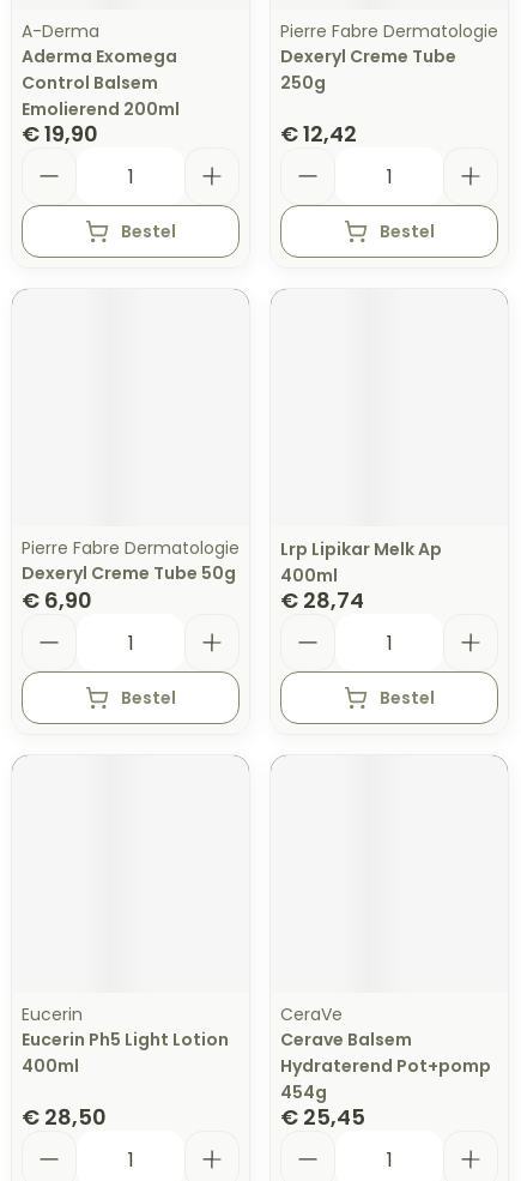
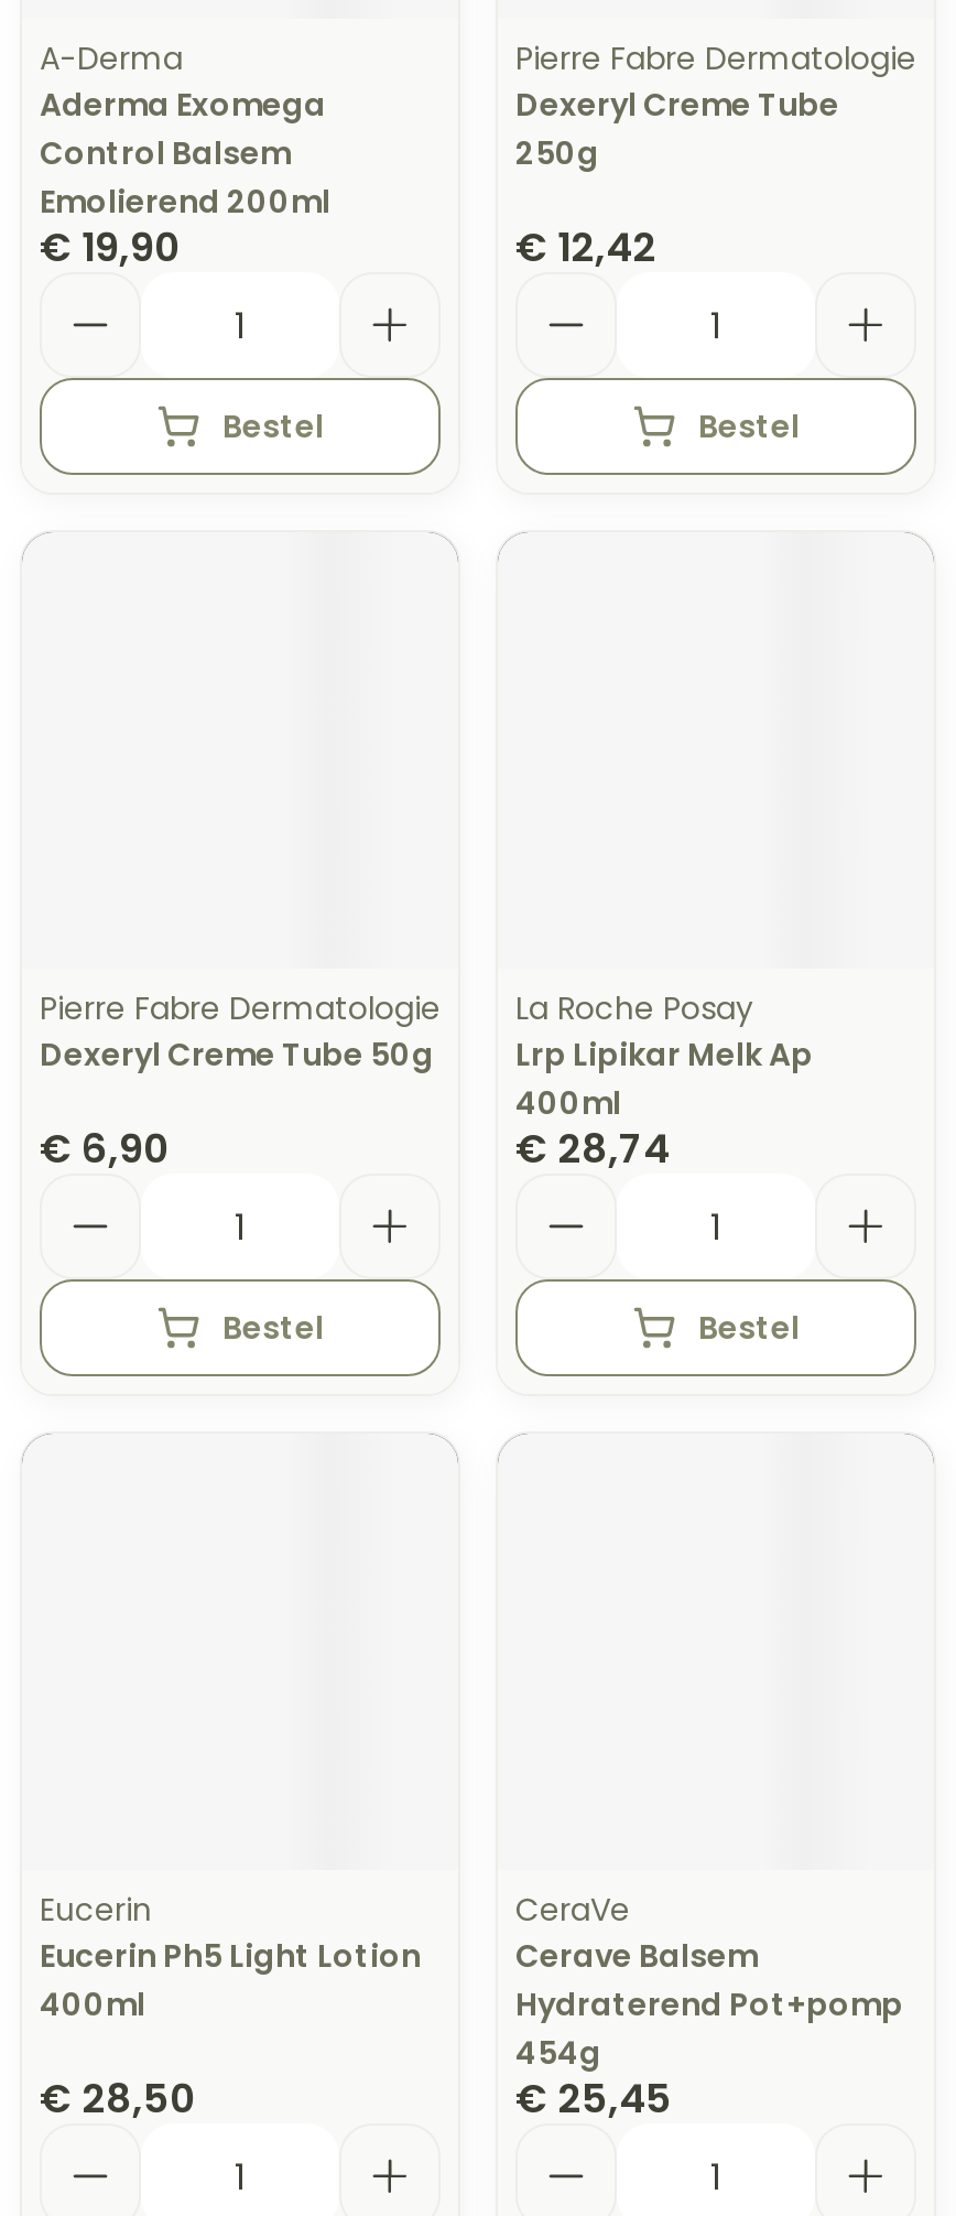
none -> [515,986,753,1030] La Roche Posay

